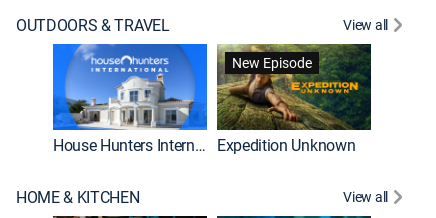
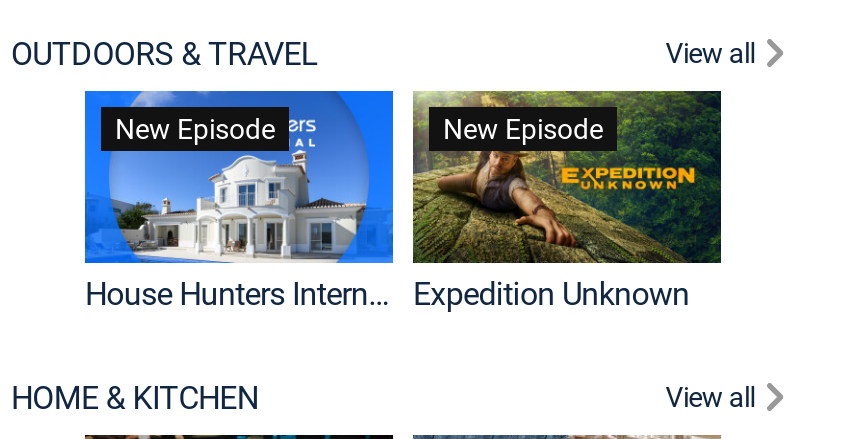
none -> [115,108,275,146] New Episode

